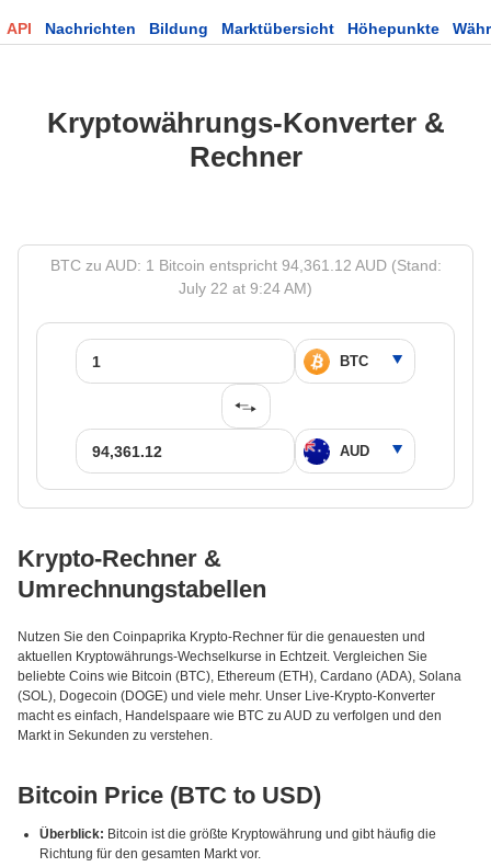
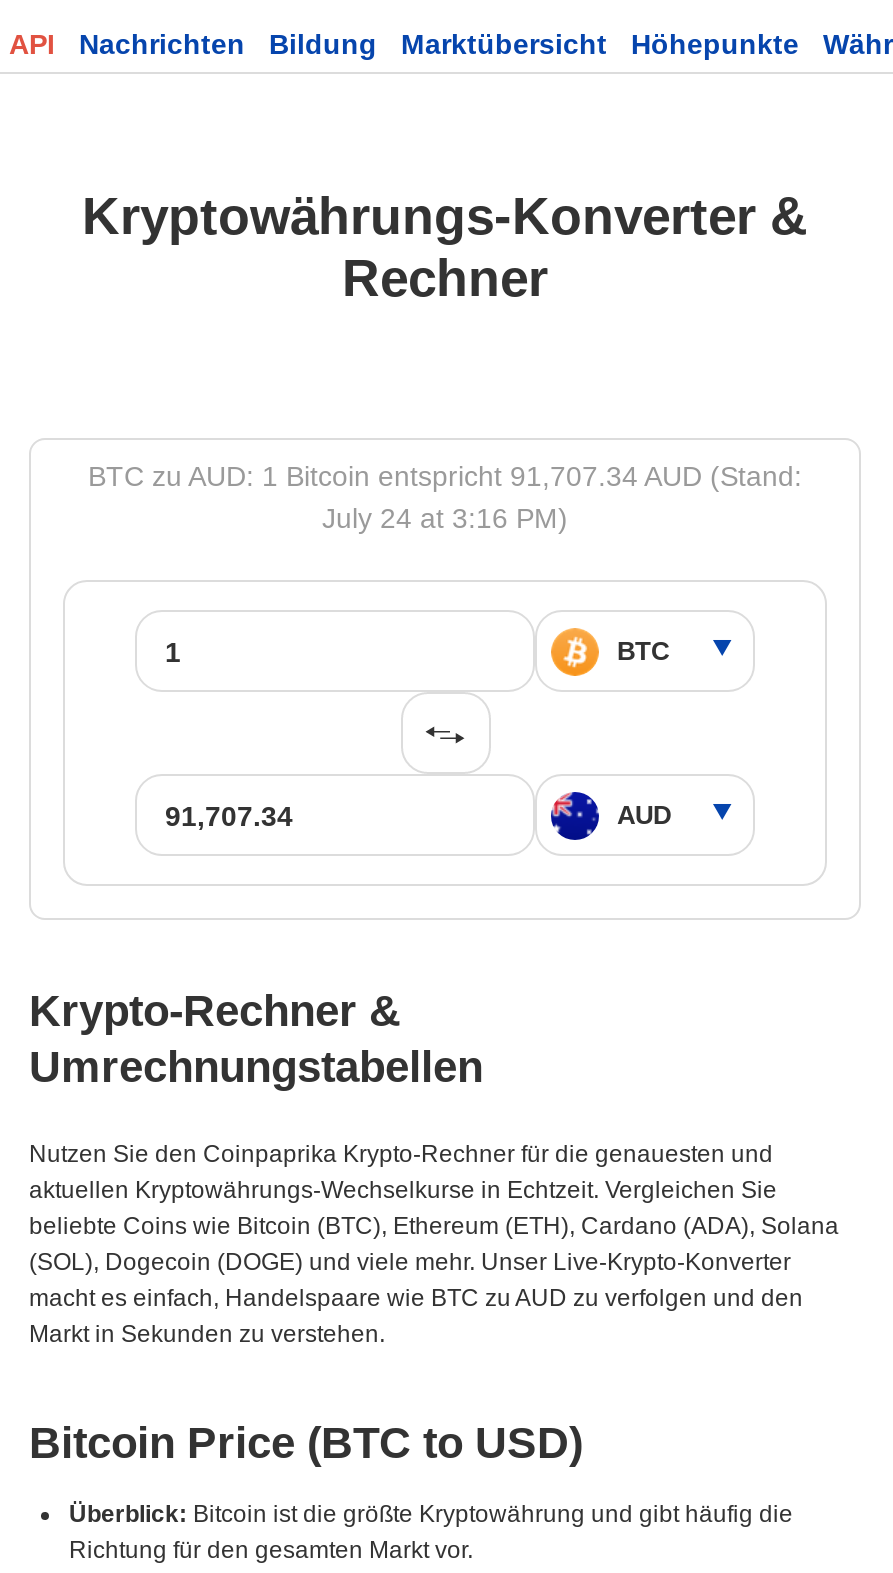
[50,256,441,274] BTC zu AUD: 1 Bitcoin entspricht 94,361.12 AUD (Stand: -> [88,460,802,492] BTC zu AUD: 1 Bitcoin entspricht 91,707.34 AUD (Stand:
[179,280,312,297] July 22 at 9:24 AM) -> [322,502,568,534] July 24 at 3:16 PM)

